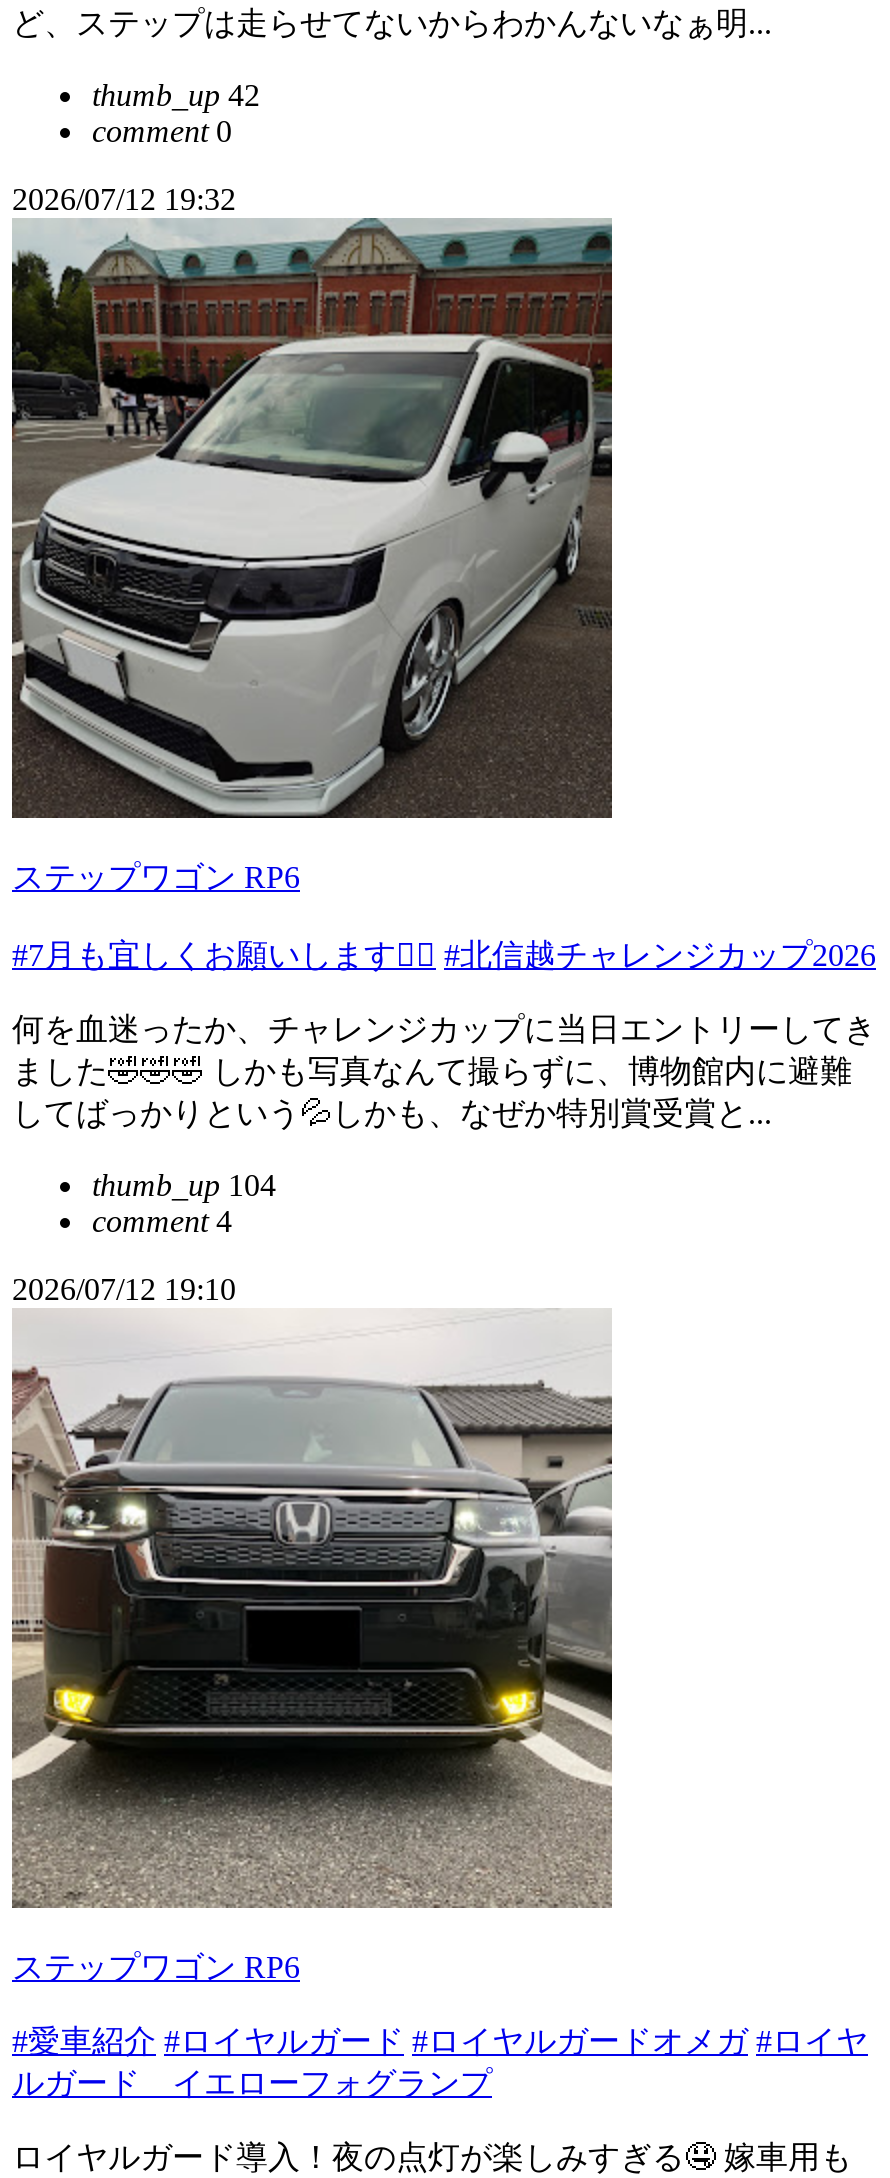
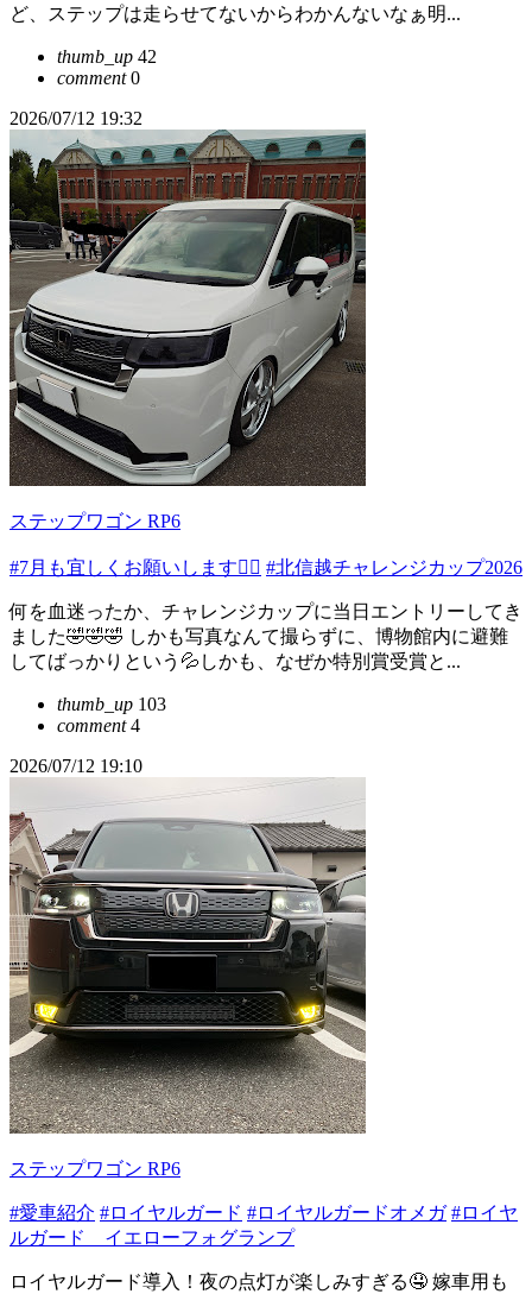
[92,1168,276,1202] thumb_up 104 -> [57,694,166,714] thumb_up 103

